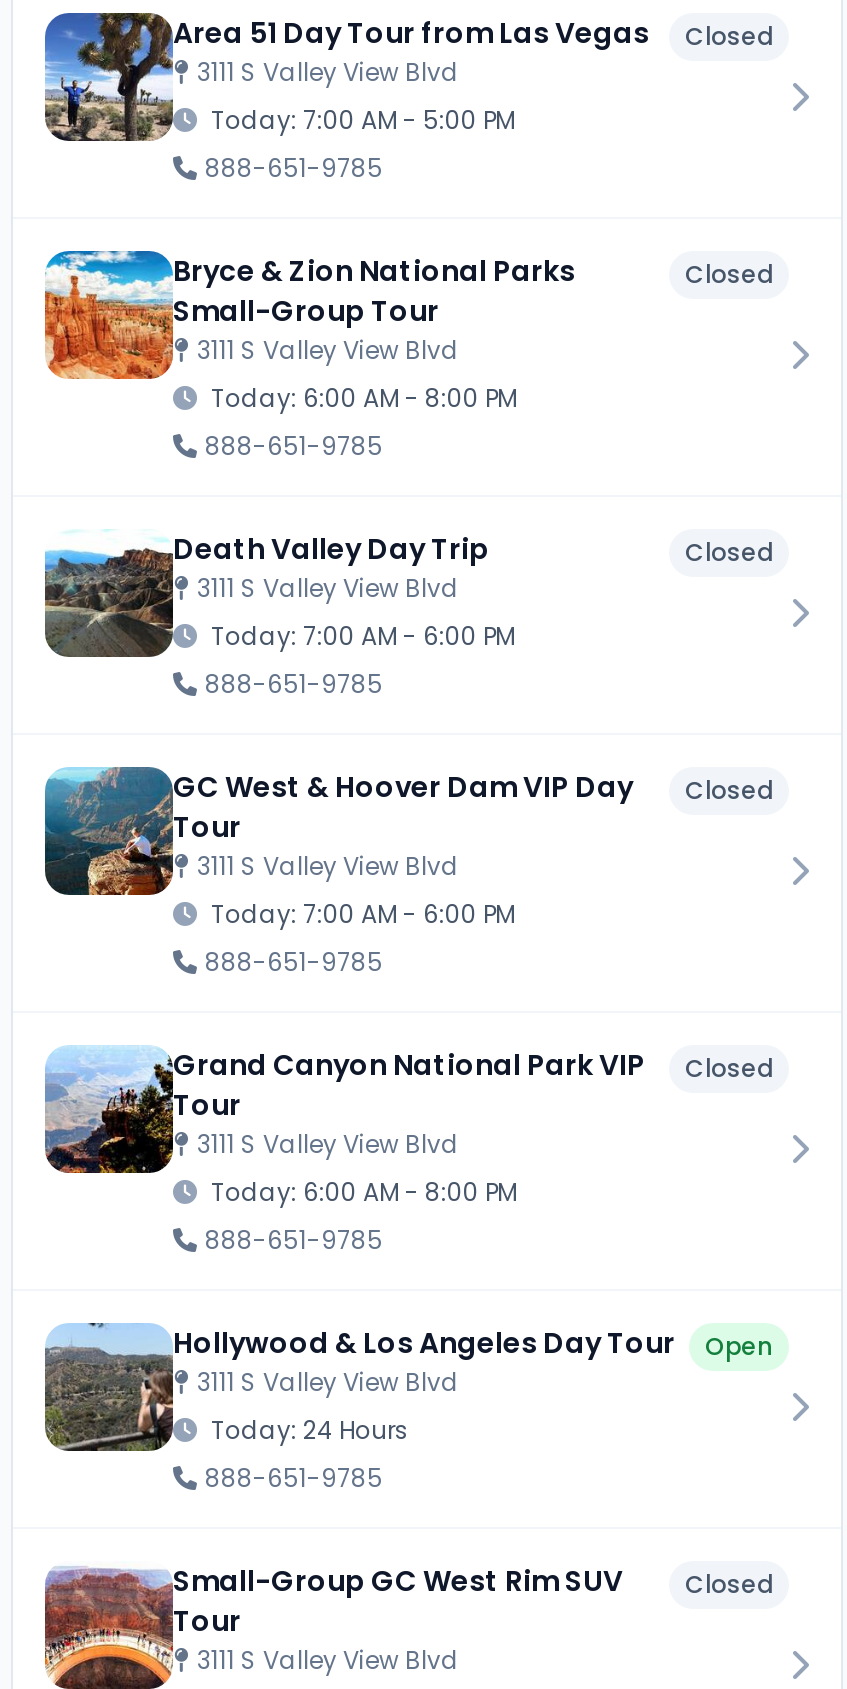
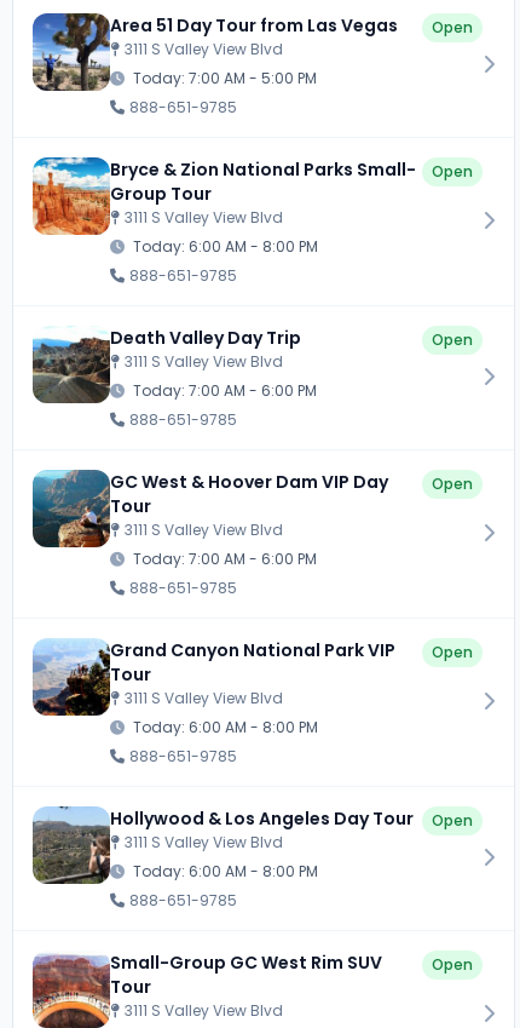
[685,19,773,53] Closed -> [432,17,473,38] Open
[685,257,773,291] Closed -> [432,161,473,182] Open
[685,535,773,569] Closed -> [432,329,473,350] Open
[685,773,773,807] Closed -> [432,473,473,494] Open
[685,1051,773,1085] Closed -> [432,642,473,662] Open
[205,1413,409,1447] Today: 24 Hours -> [129,861,318,881] Today: 6:00 AM - 8:00 PM
[685,1567,773,1601] Closed -> [432,954,473,975] Open

